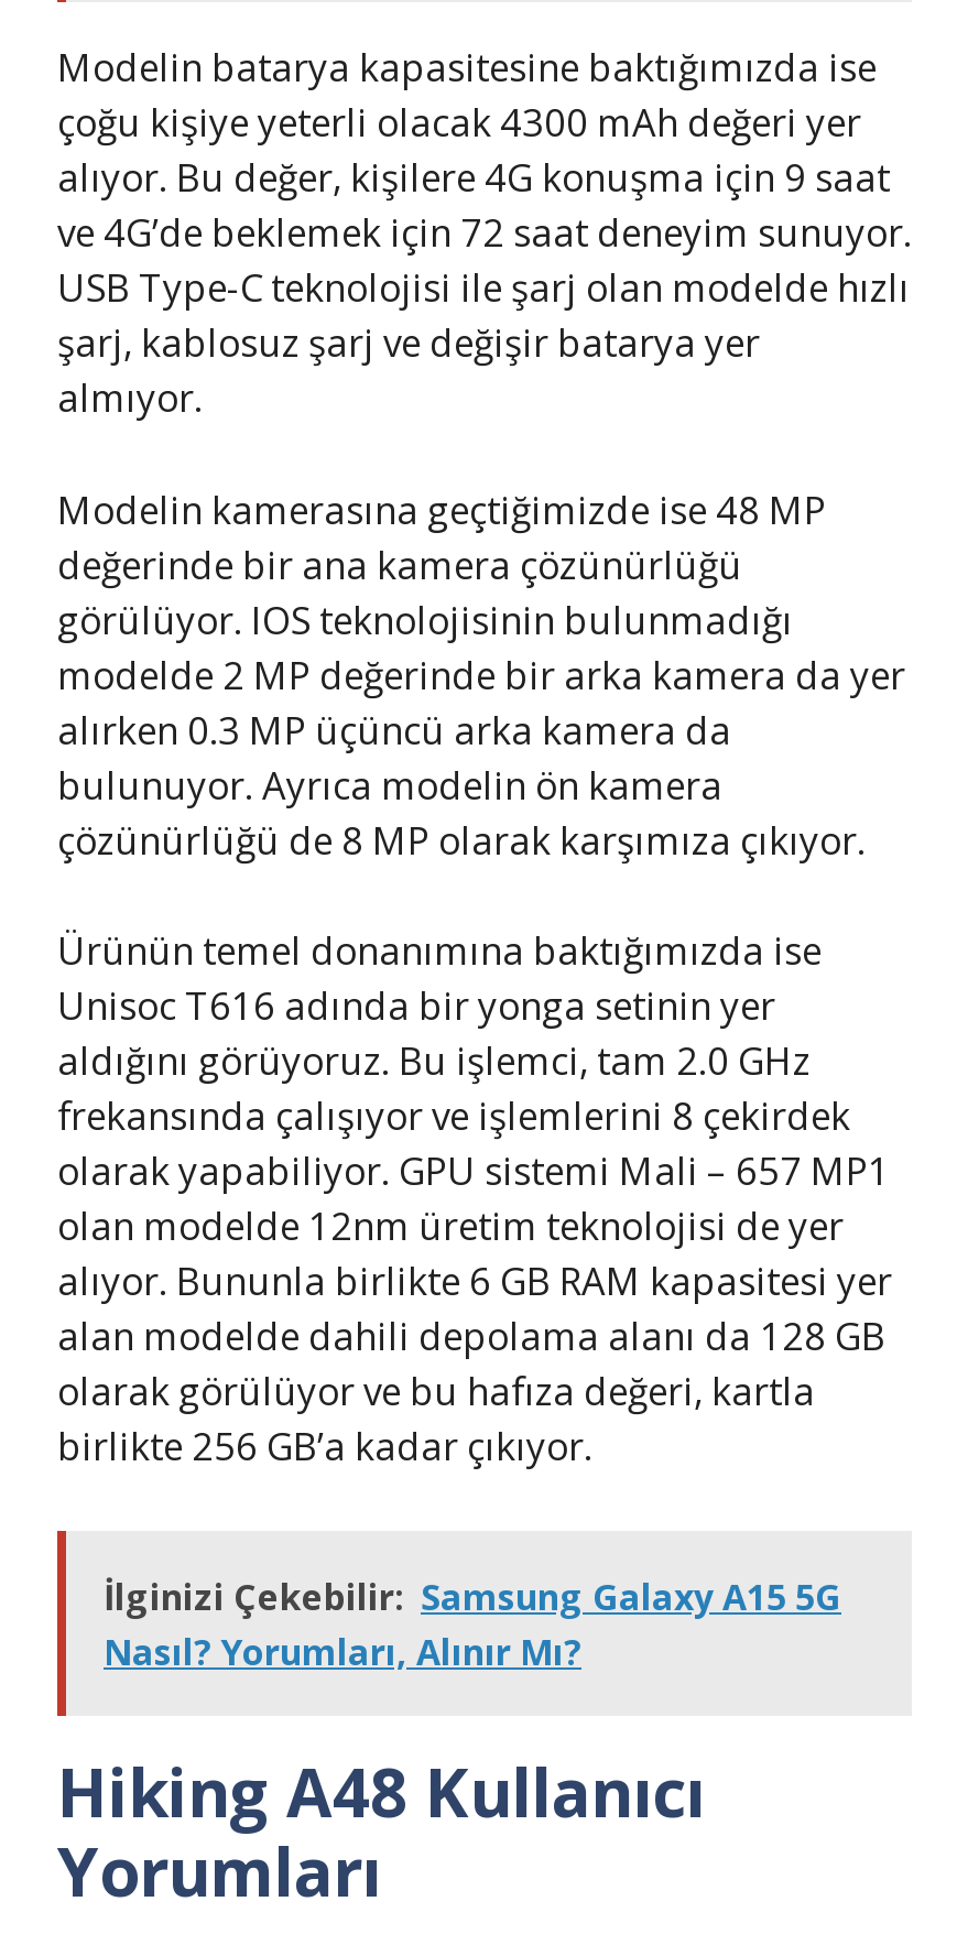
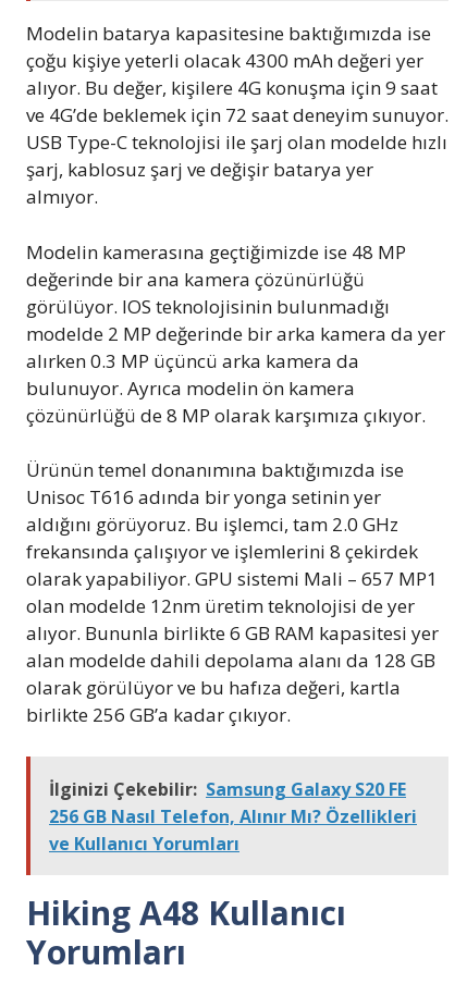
[104,1572,841,1676] İlginizi Çekebilir: Samsung Galaxy A15 5G | Nasıl? Yorumları, Alınır Mı? -> [49,777,417,855] İlginizi Çekebilir: Samsung Galaxy S20 FE | 256 GB Nasıl Telefon, Alınır Mı? Özellikleri | ve Kullanıcı Yorumları

